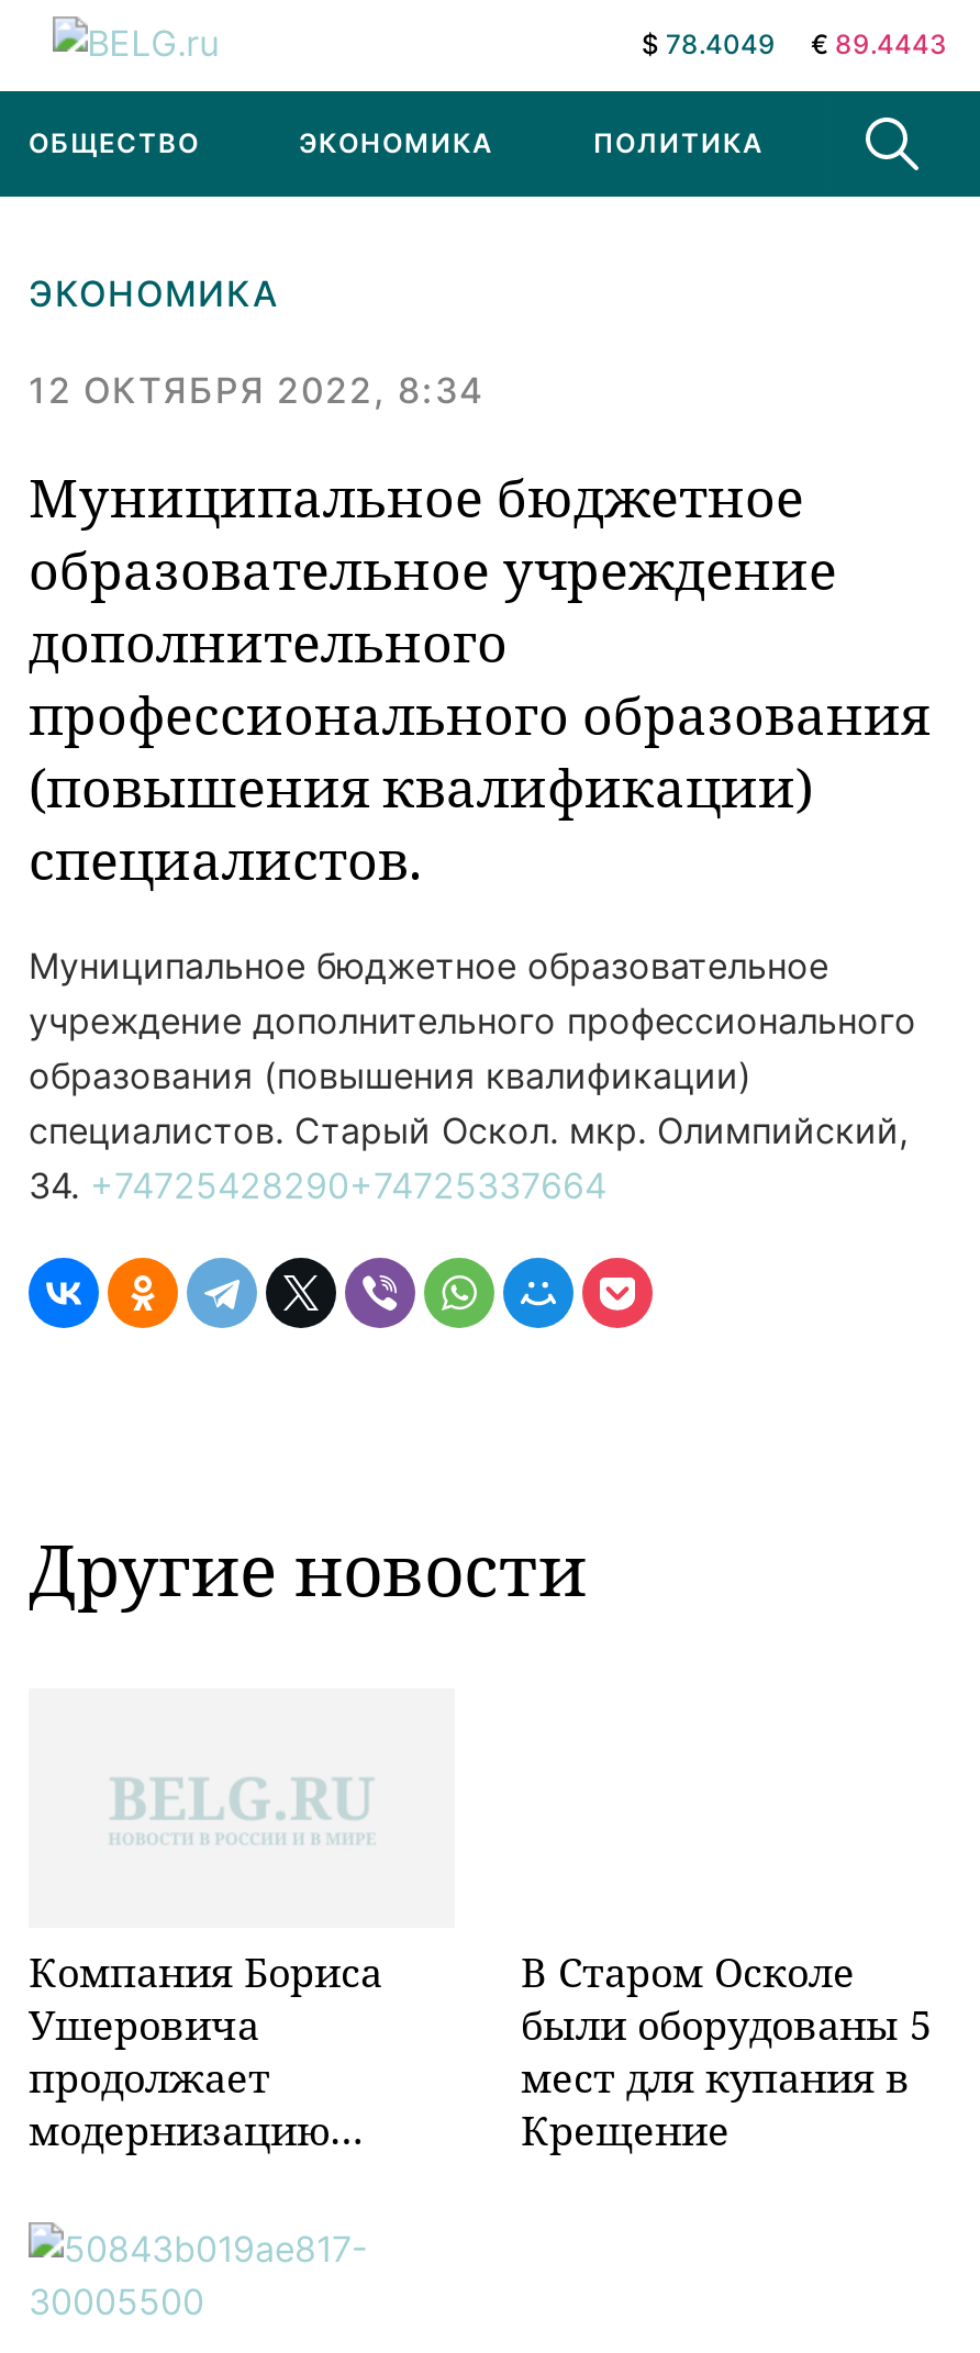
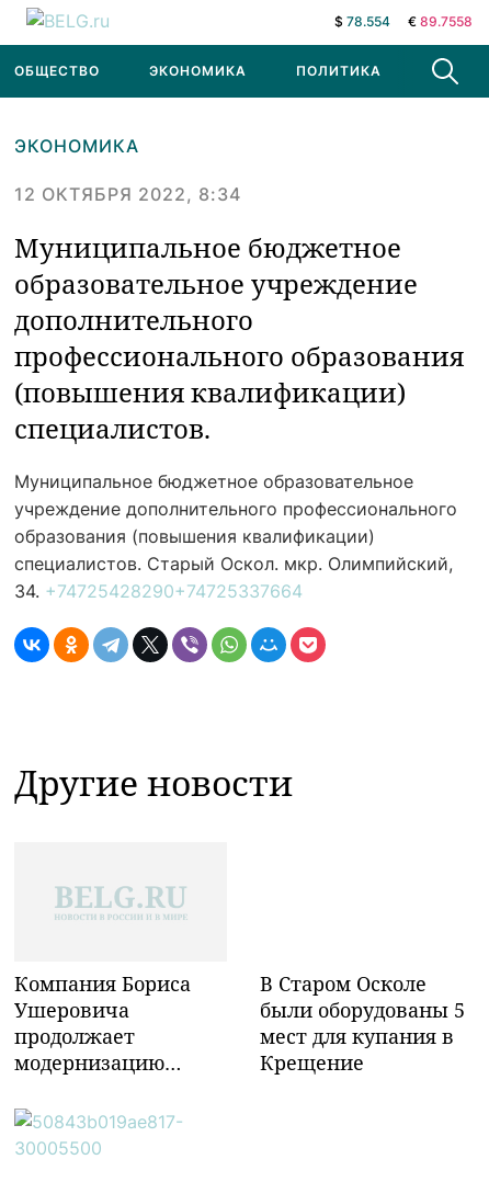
[642,26,776,59] $78.4049 -> [334,13,390,29] $78.554
[811,26,947,59] €89.4443 -> [408,13,473,29] €89.7558

